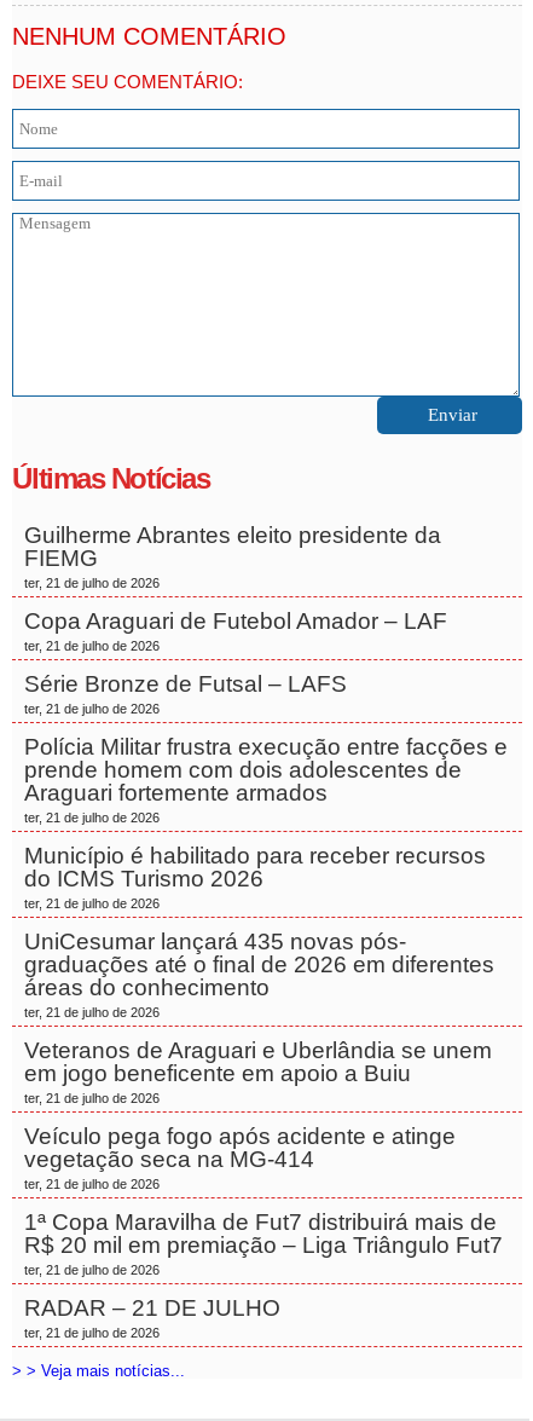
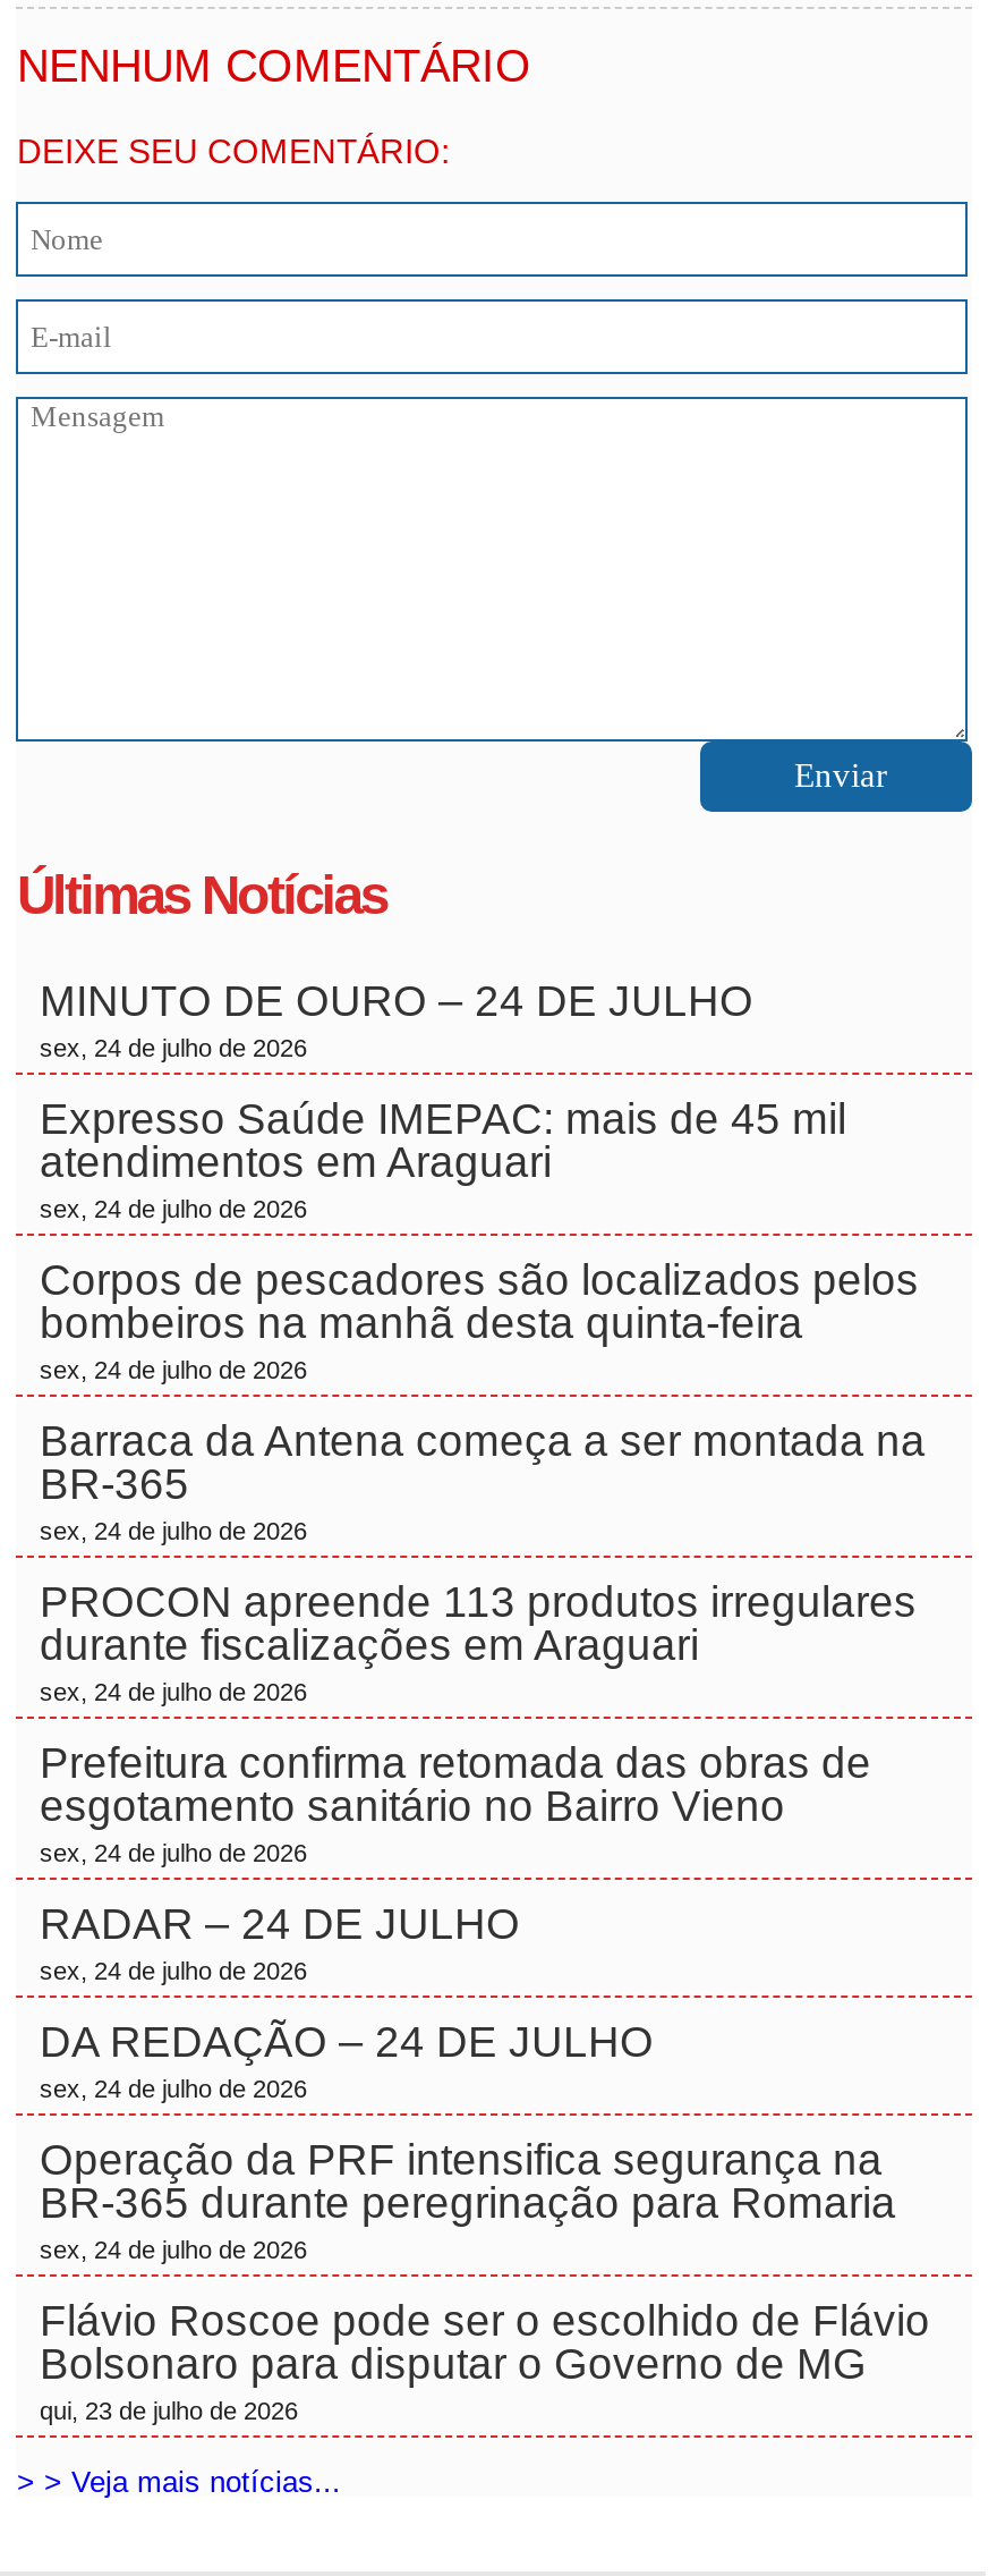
[25,522,442,590] Guilherme Abrantes eleito presidente da | FIEMG | ter, 21 de julho de 2026 -> [39,977,753,1061] MINUTO DE OURO – 24 DE JULHO | sex, 24 de julho de 2026
[25,608,448,653] Copa Araguari de Futebol Amador – LAF | ter, 21 de julho de 2026 -> [39,1095,846,1222] Expresso Saúde IMEPAC: mais de 45 mil | atendimentos em Araguari | sex, 24 de julho de 2026
[25,671,347,716] Série Bronze de Futsal – LAFS | ter, 21 de julho de 2026 -> [39,1256,919,1383] Corpos de pescadores são localizados pelos | bombeiros na manhã desta quinta-feira | sex, 24 de julho de 2026
[25,734,508,825] Polícia Militar frustra execução entre facções e | prende homem com dois adolescentes de | Araguari fortemente armados | ter, 21 de julho de 2026 -> [39,1417,925,1544] Barraca da Antena começa a ser montada na | BR-365 | sex, 24 de julho de 2026
[25,843,486,911] Município é habilitado para receber recursos | do ICMS Turismo 2026 | ter, 21 de julho de 2026 -> [39,1578,916,1705] PROCON apreende 113 produtos irregulares | durante fiscalizações em Araguari | sex, 24 de julho de 2026
[25,929,495,1019] UniCesumar lançará 435 novas pós- | graduações até o final de 2026 em diferentes | áreas do conhecimento | ter, 21 de julho de 2026 -> [39,1739,871,1866] Prefeitura confirma retomada das obras de | esgotamento sanitário no Bairro Vieno | sex, 24 de julho de 2026
[25,1038,492,1105] Veteranos de Araguari e Uberlândia se unem | em jogo beneficente em apoio a Buiu | ter, 21 de julho de 2026 -> [39,1900,520,1984] RADAR – 24 DE JULHO | sex, 24 de julho de 2026
[25,1123,456,1191] Veículo pega fogo após acidente e atinge | vegetação seca na MG-414 | ter, 21 de julho de 2026 -> [39,2018,653,2102] DA REDAÇÃO – 24 DE JULHO | sex, 24 de julho de 2026
[25,1209,503,1277] 1ª Copa Maravilha de Fut7 distribuirá mais de | R$ 20 mil em premiação – Liga Triângulo Fut7 | ter, 21 de julho de 2026 -> [39,2136,896,2263] Operação da PRF intensifica segurança na | BR-365 durante peregrinação para Romaria | sex, 24 de julho de 2026
[25,1295,281,1340] RADAR – 21 DE JULHO | ter, 21 de julho de 2026 -> [39,2297,930,2424] Flávio Roscoe pode ser o escolhido de Flávio | Bolsonaro para disputar o Governo de MG | qui, 23 de julho de 2026

